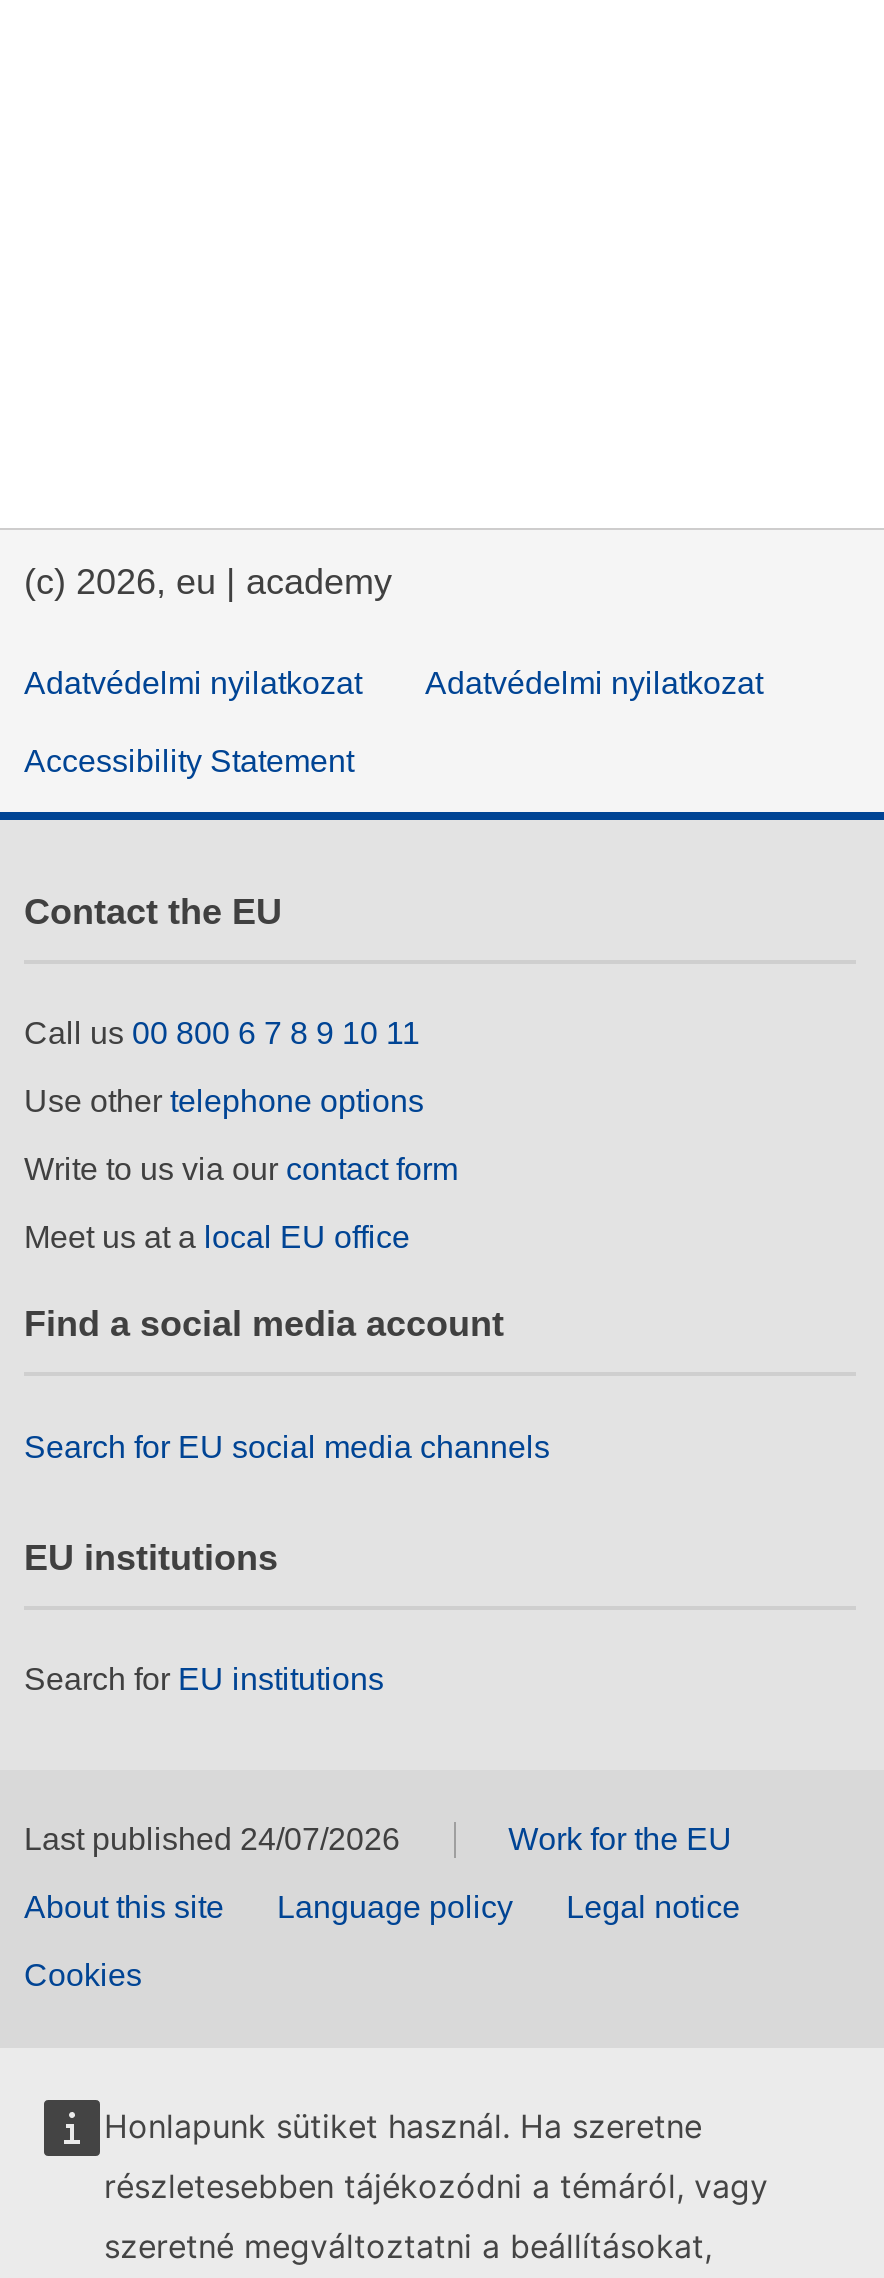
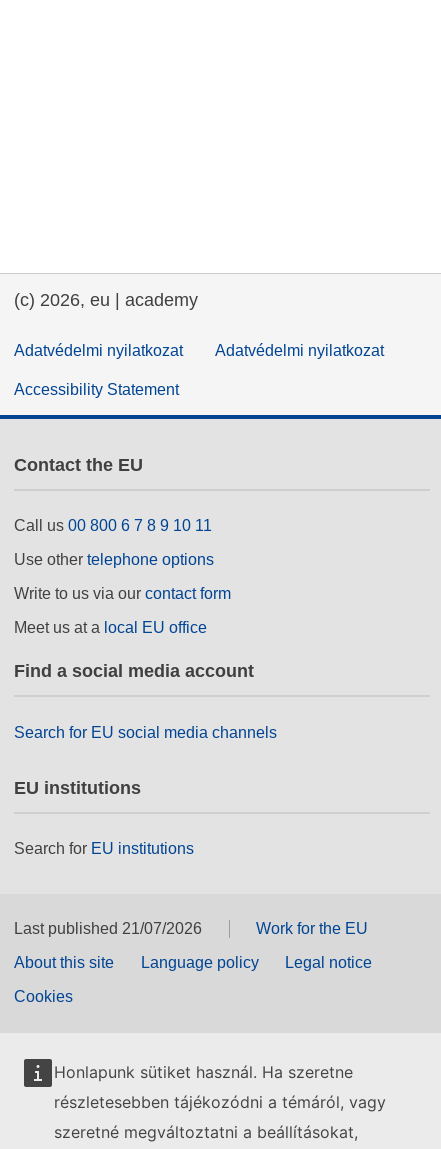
[24,1823,400,1857] Last published 24/07/2026 -> [14,920,202,937] Last published 21/07/2026

